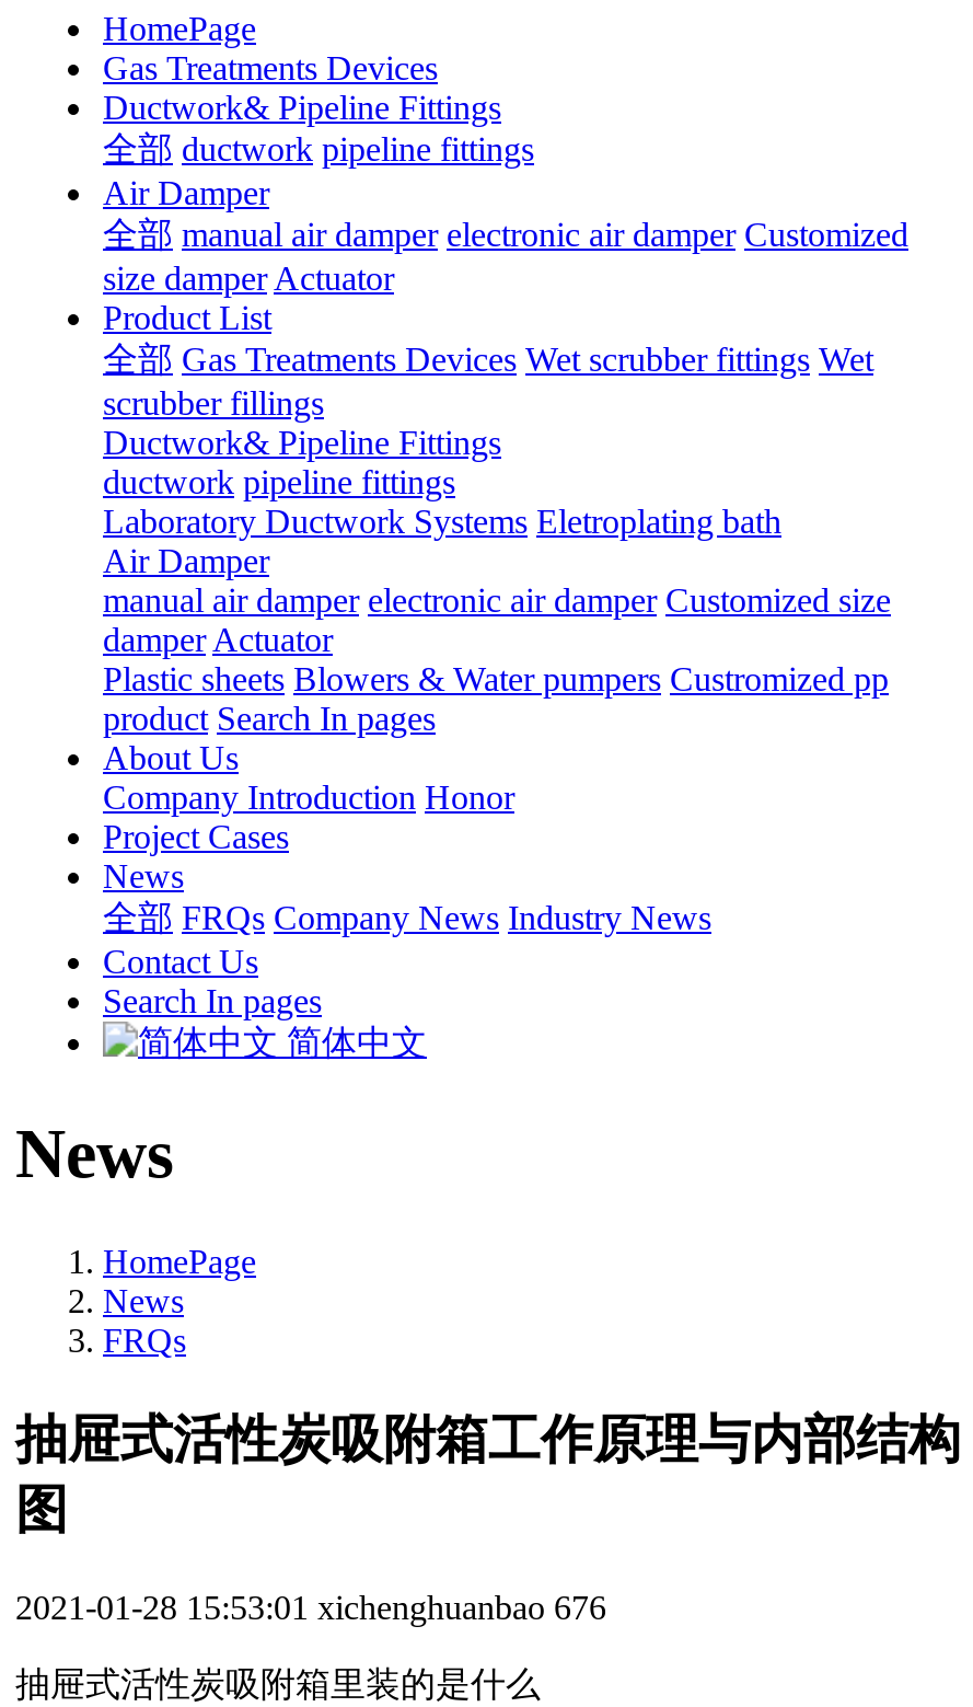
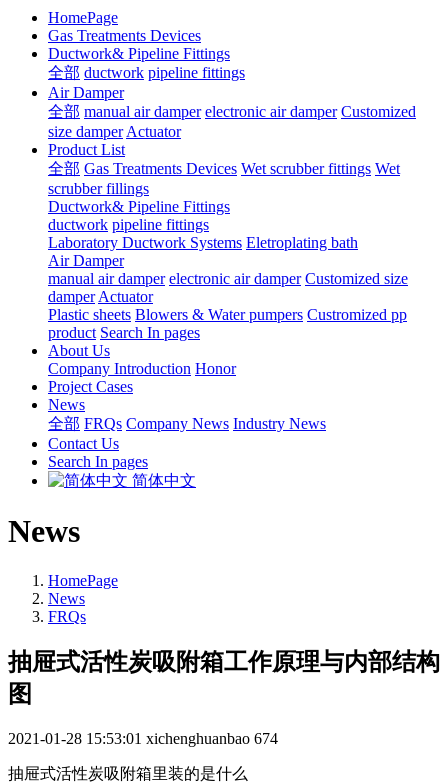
[15,1588,606,1625] 2021-01-28 15:53:01 xichenghuanbao 676 -> [8,730,278,747] 2021-01-28 15:53:01 xichenghuanbao 674

